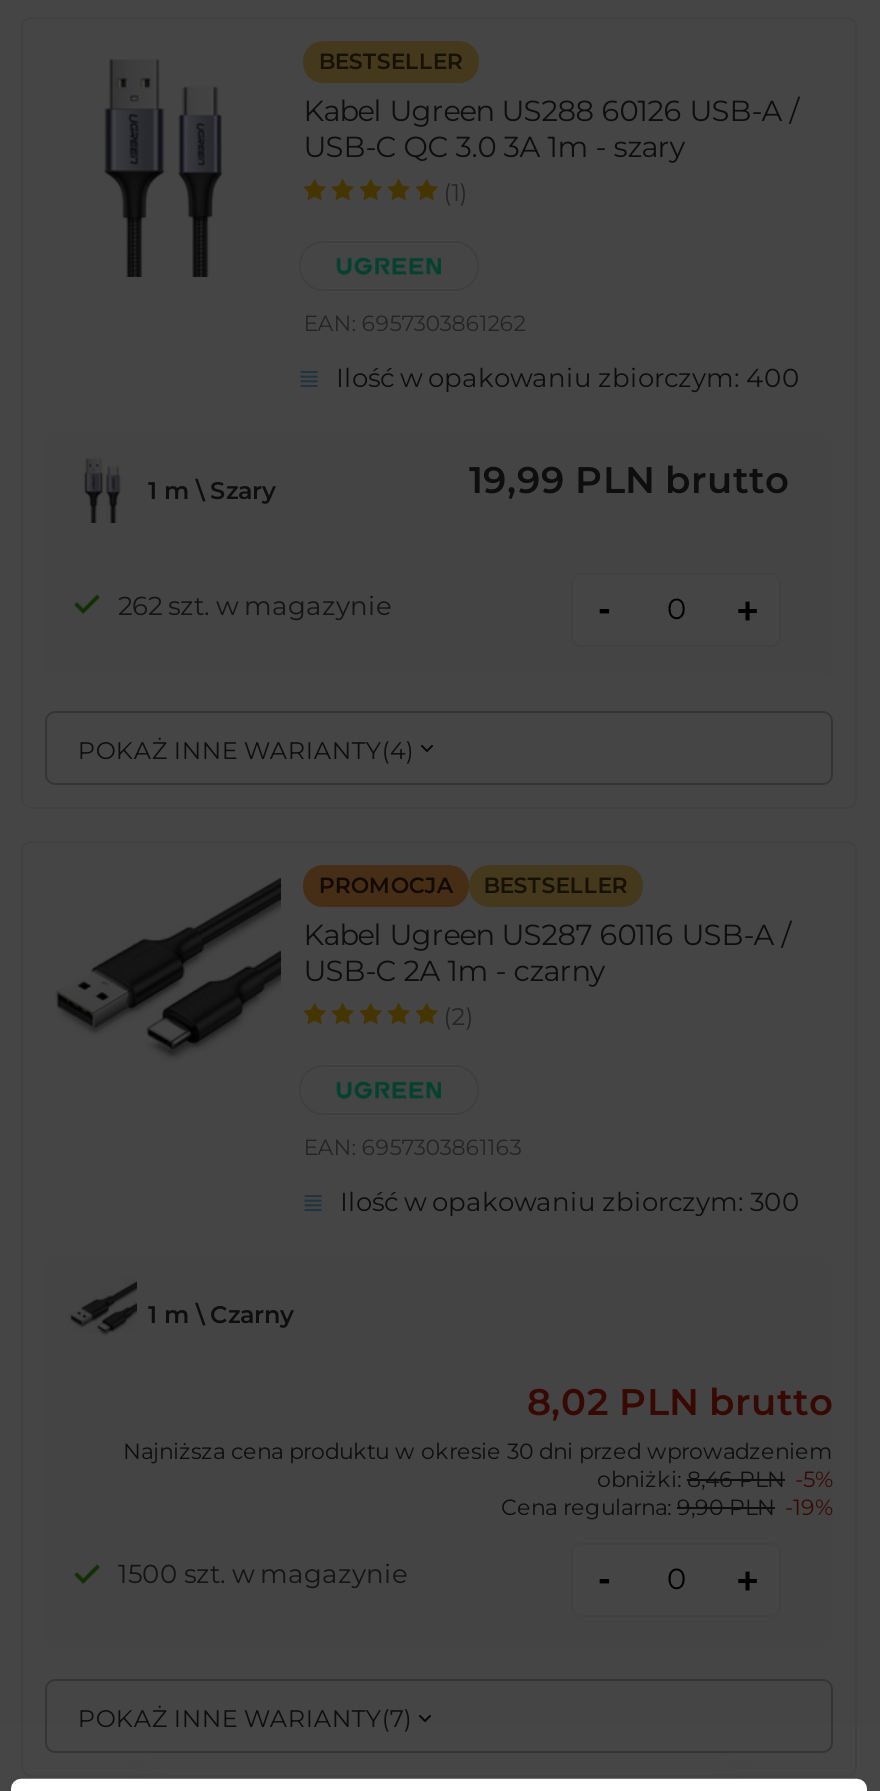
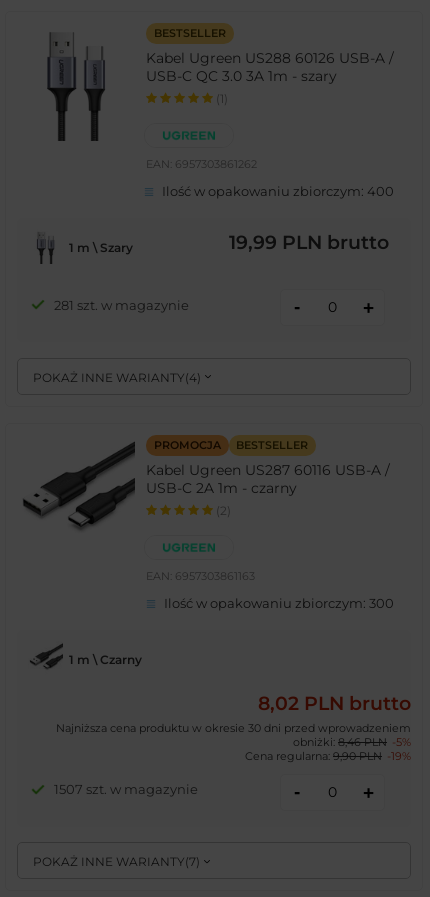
[118,588,392,620] 262 szt. w magazynie -> [53,297,188,313] 281 szt. w magazynie
[118,1558,408,1590] 1500 szt. w magazynie -> [53,781,197,797] 1507 szt. w magazynie

